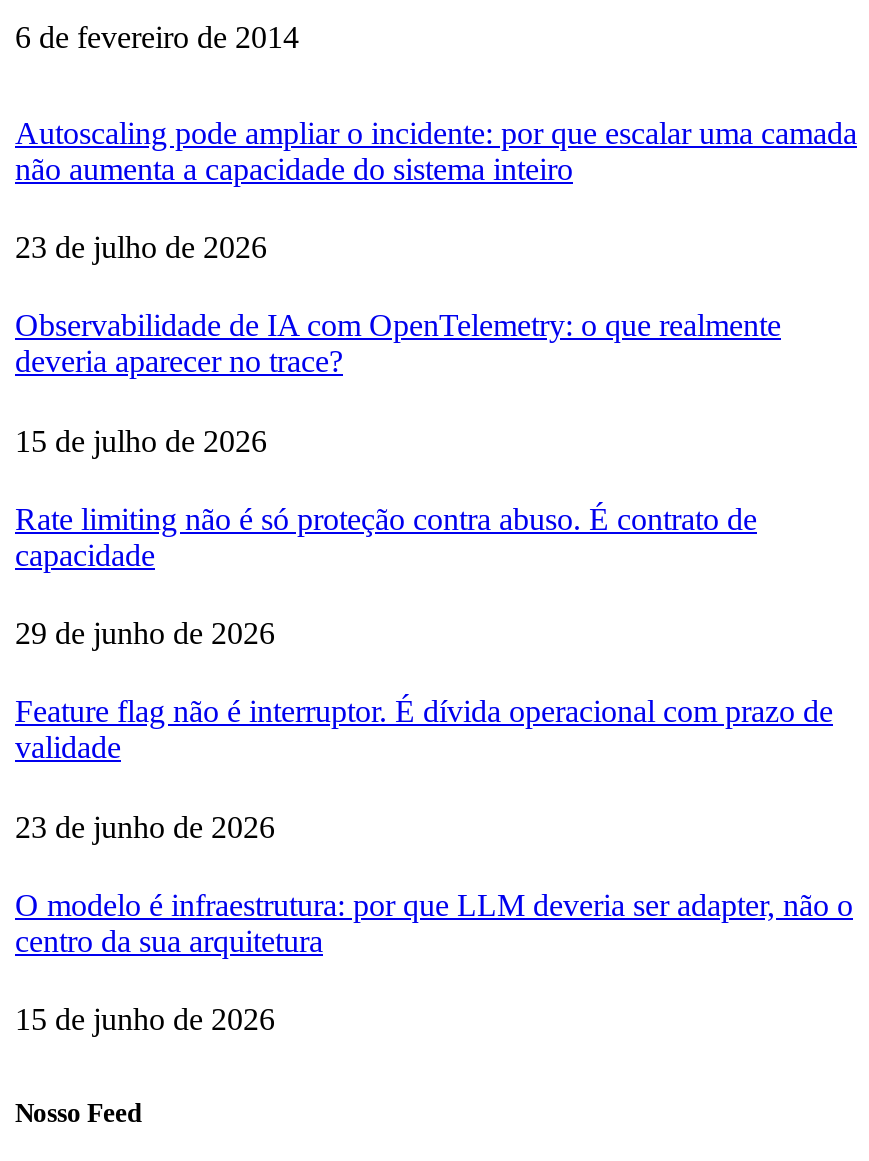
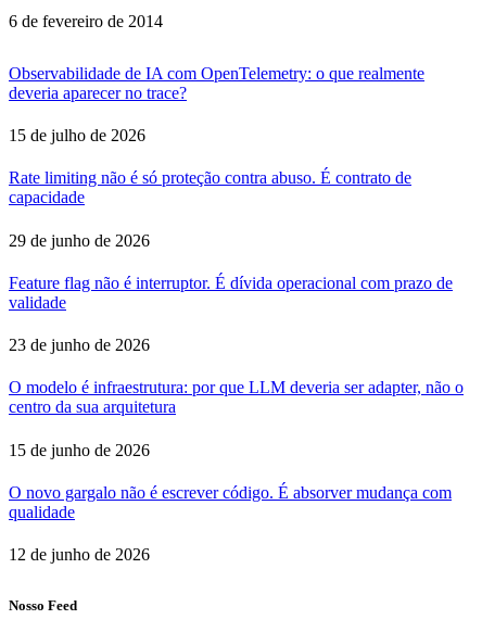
[15,115,857,264] Autoscaling pode ampliar o incidente: por que escalar uma camada | não aumenta a capacidade do sistema inteiro | 23 de julho de 2026 -> none
moved [15,309,853,1036] -> [9,64,464,459]: Observabilidade de IA com OpenTelemetry: o que realmente | deveria aparecer no trace? | 15 de julho de 2026 | ... | centro da sua arquitetura | 15 de junho de 2026
none -> [9,483,452,564] O novo gargalo não é escrever código. É absorver mudança com | qualidade | 12 de junho de 2026

